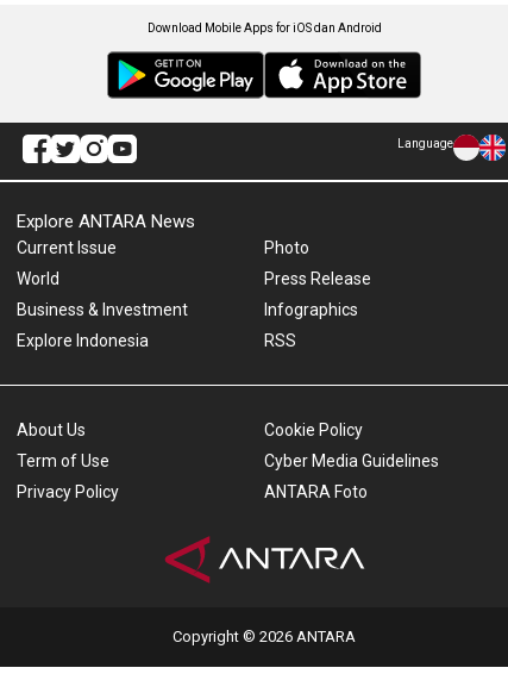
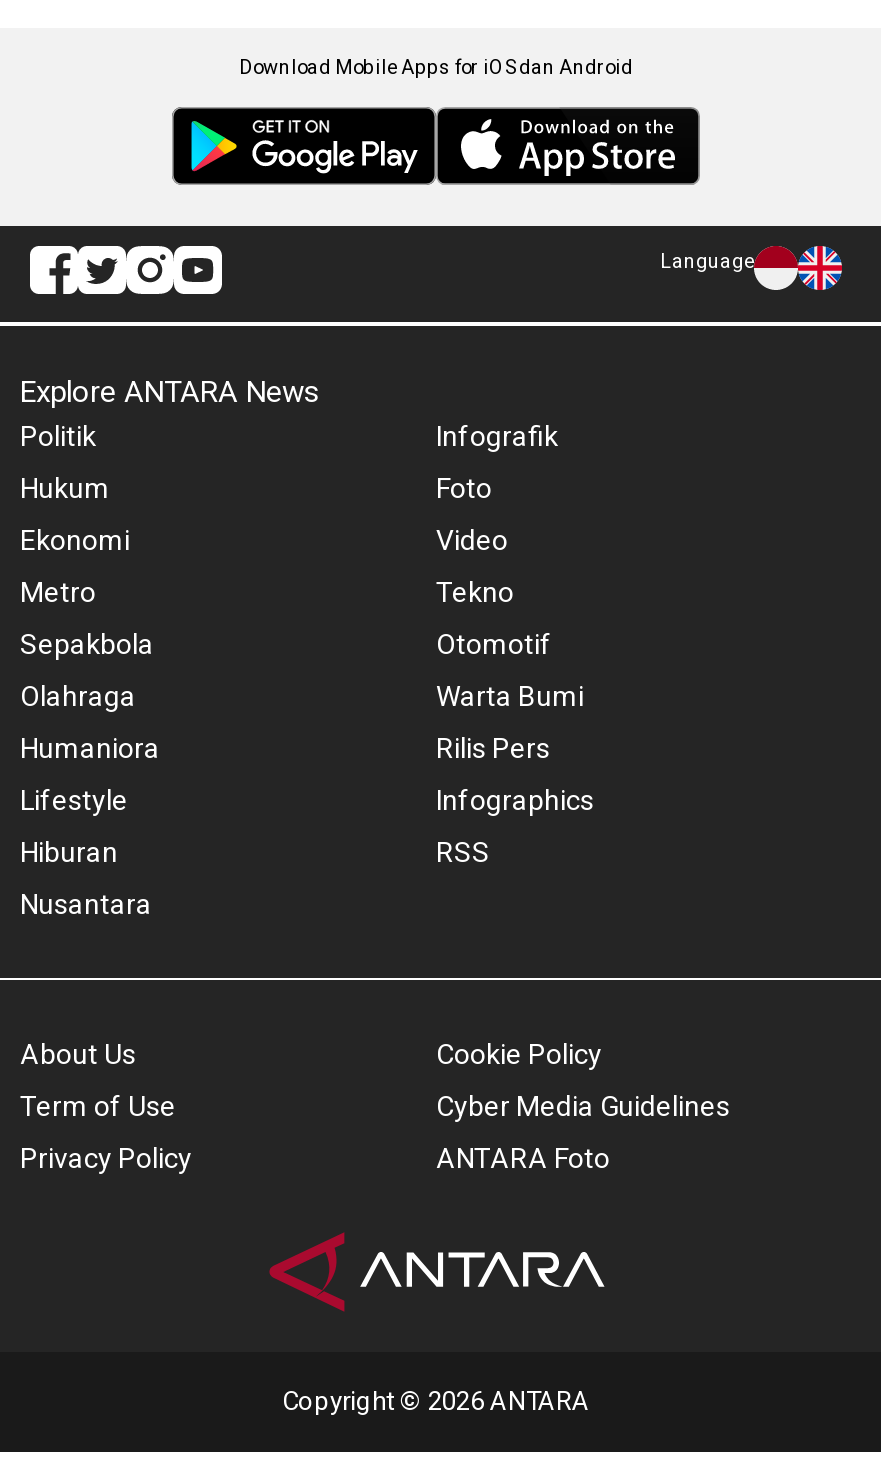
[17,238,188,350] Current Issue | World | Business & Investment | Explore Indonesia -> [20,420,160,920] Politik | Hukum | Ekonomi | Metro | Sepakbola | Olahraga | Humaniora | Lifestyle | Hiburan | Nusantara
[264,238,371,288] Photo | Press Release -> [436,420,584,764] Infografik | Foto | Video | Tekno | Otomotif | Warta Bumi | Rilis Pers

